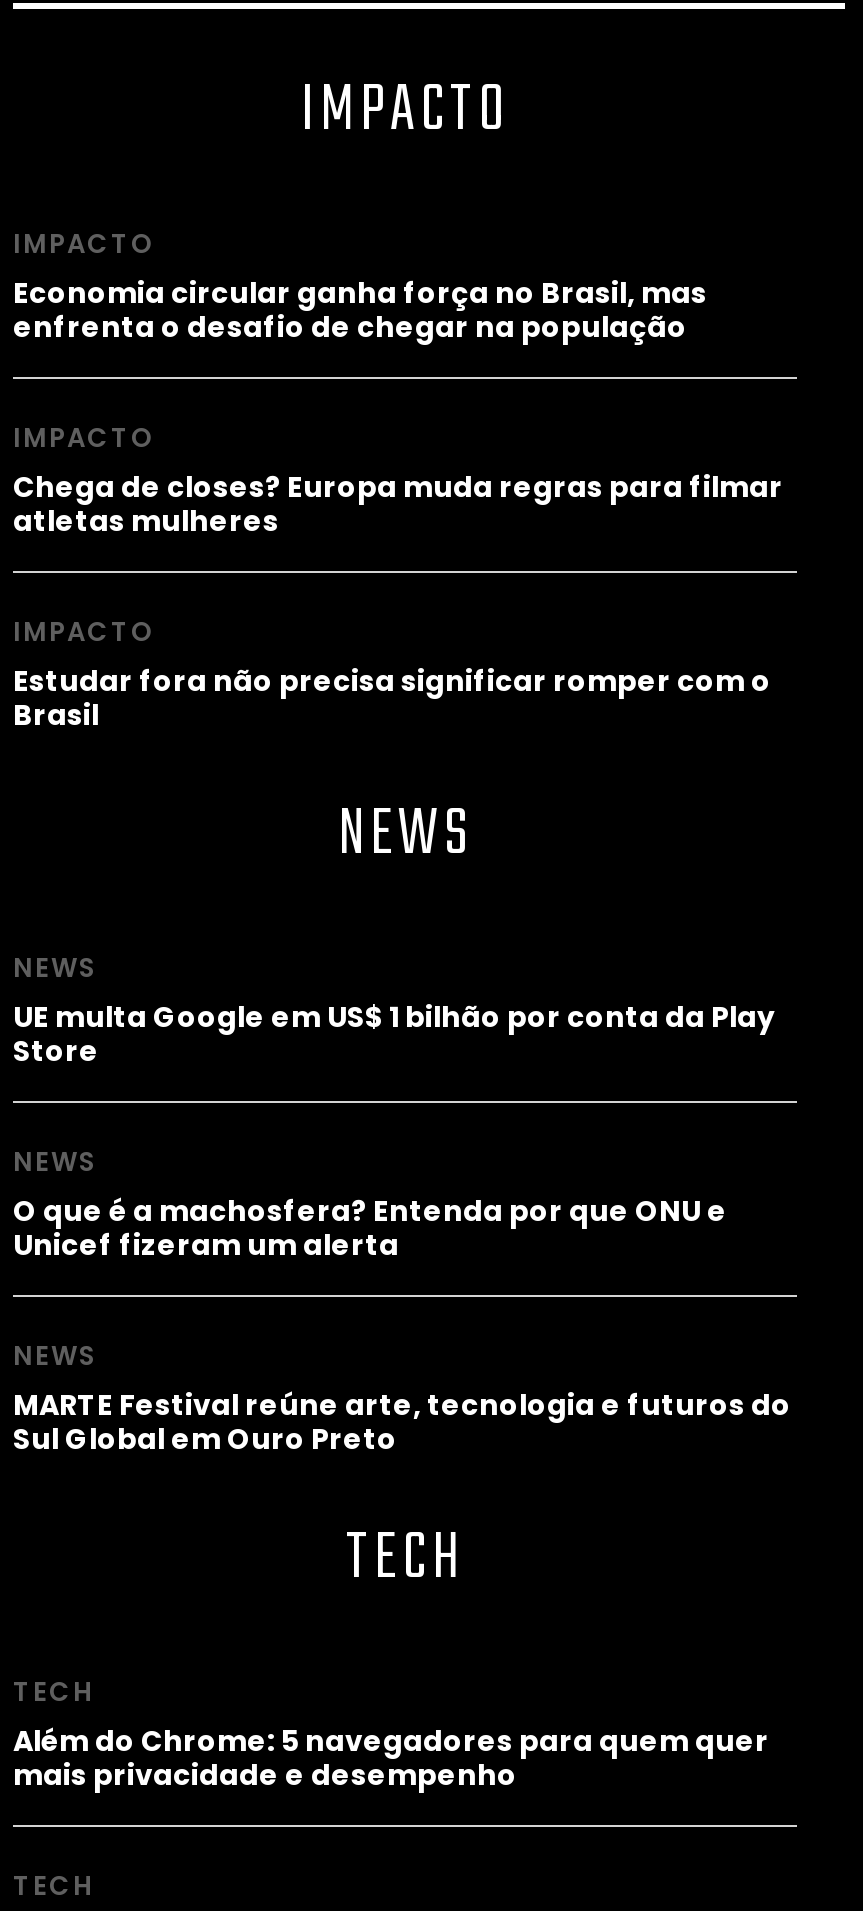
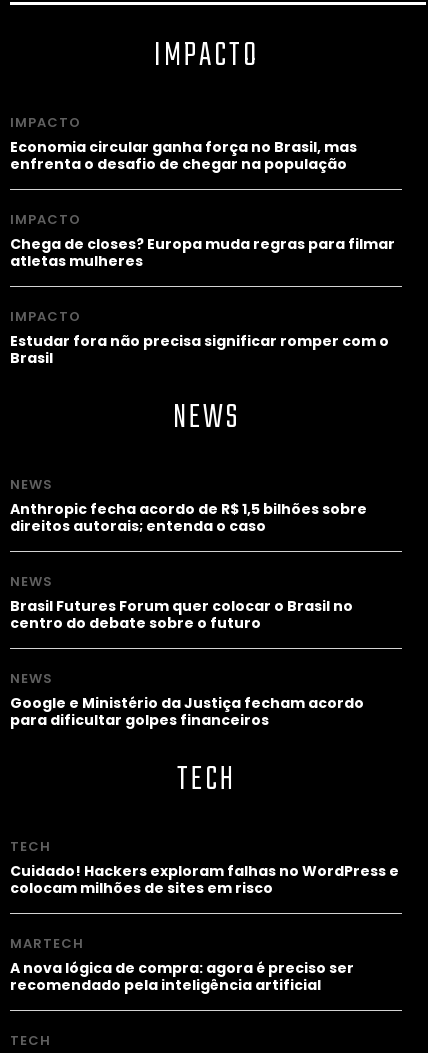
[13,997,775,1071] UE multa Google em US$ 1 bilhão por conta da Play | Store -> [10,499,367,536] Anthropic fecha acordo de R$ 1,5 bilhões sobre | direitos autorais; entenda o caso
[13,1191,727,1265] O que é a machosfera? Entenda por que ONU e | Unicef fizeram um alerta -> [10,596,353,633] Brasil Futures Forum quer colocar o Brasil no | centro do debate sobre o futuro
[13,1385,791,1459] MARTE Festival reúne arte, tecnologia e futuros do | Sul Global em Ouro Preto -> [10,693,364,730] Google e Ministério da Justiça fecham acordo | para dificultar golpes financeiros
[13,1721,769,1795] Além do Chrome: 5 navegadores para quem quer | mais privacidade e desempenho -> [10,861,399,995] Cuidado! Hackers exploram falhas no WordPress e | colocam milhões de sites em risco | MARTECH | A nova lógica de compra: agora é preciso ser | recomendado pela inteligência artificial

